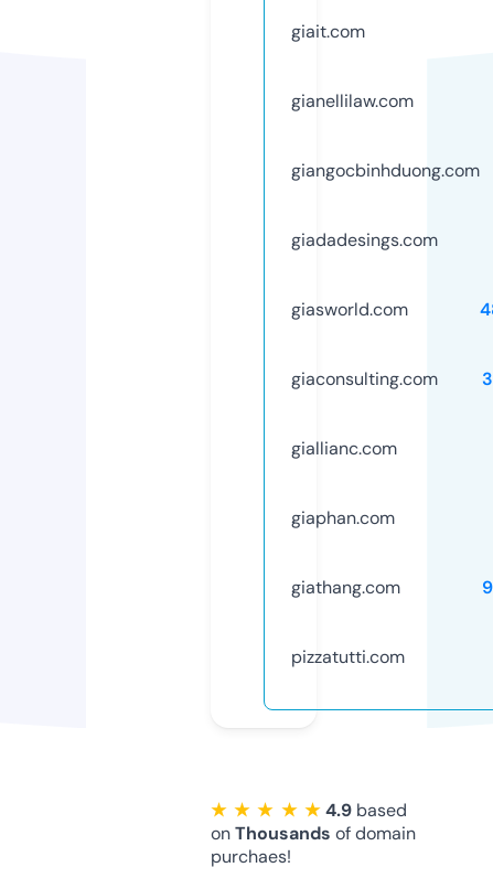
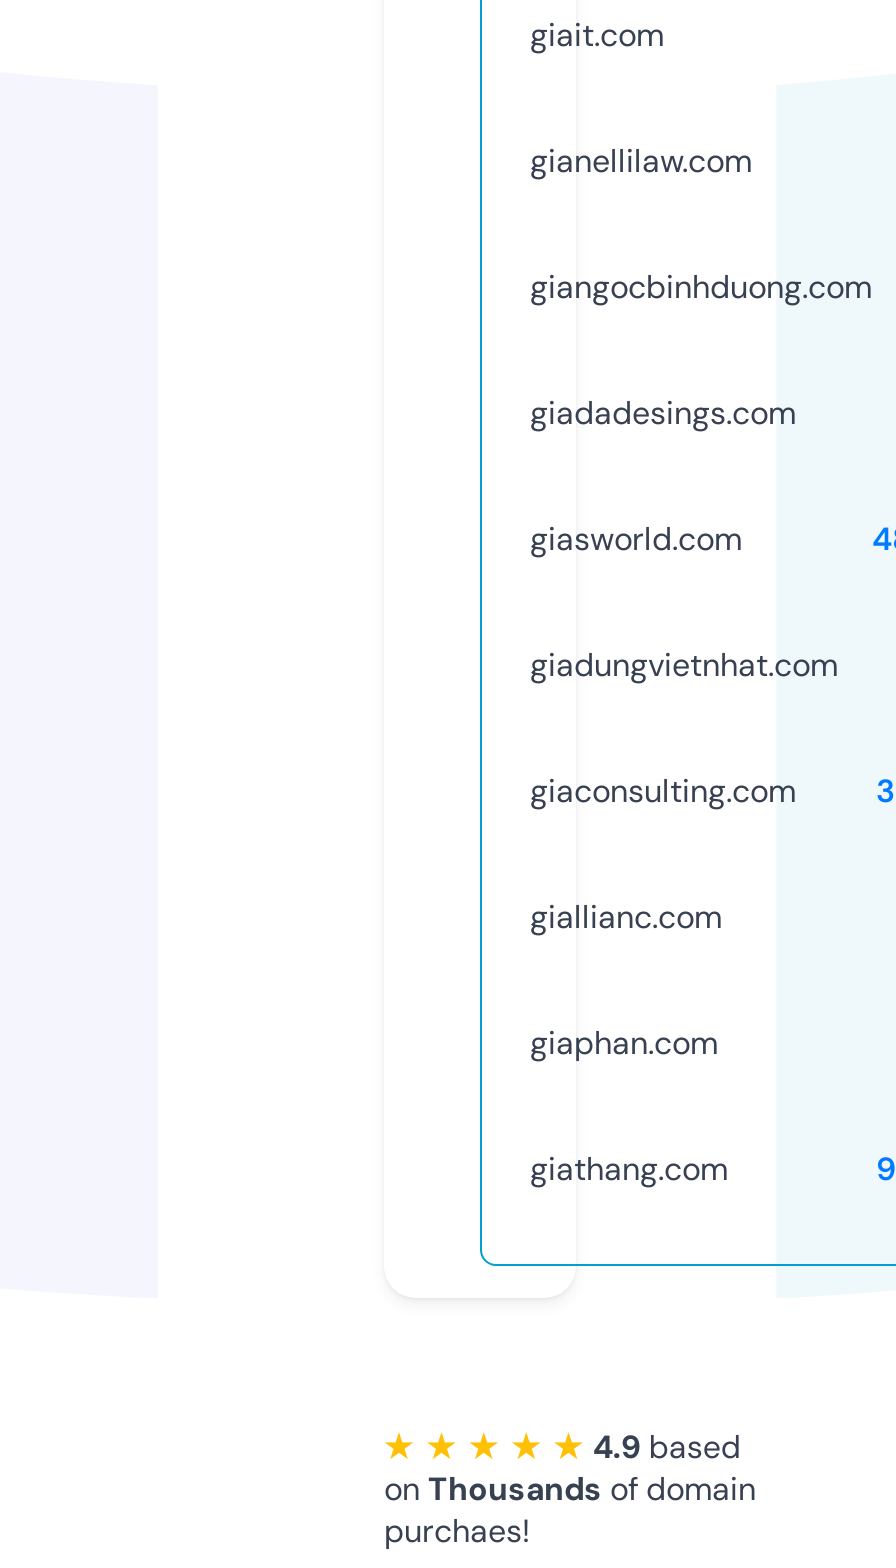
none -> [530,644,838,686] giadungvietnhat.com
moved [291,367,438,599] -> [530,770,796,1190]: giaconsulting.com | giallianc.com | giaphan.com | giathang.com
[291,645,405,668] pizzatutti.com -> none

